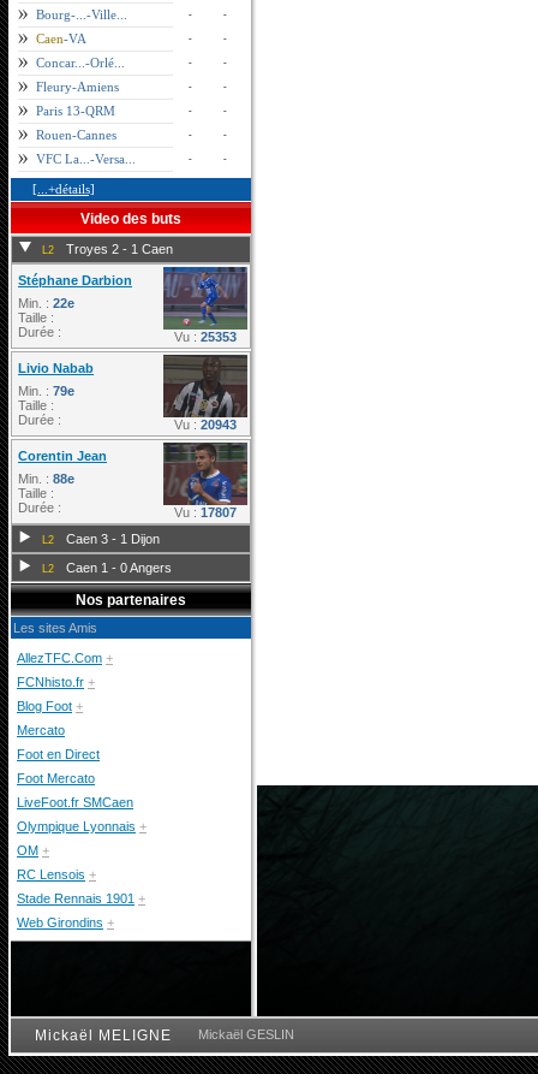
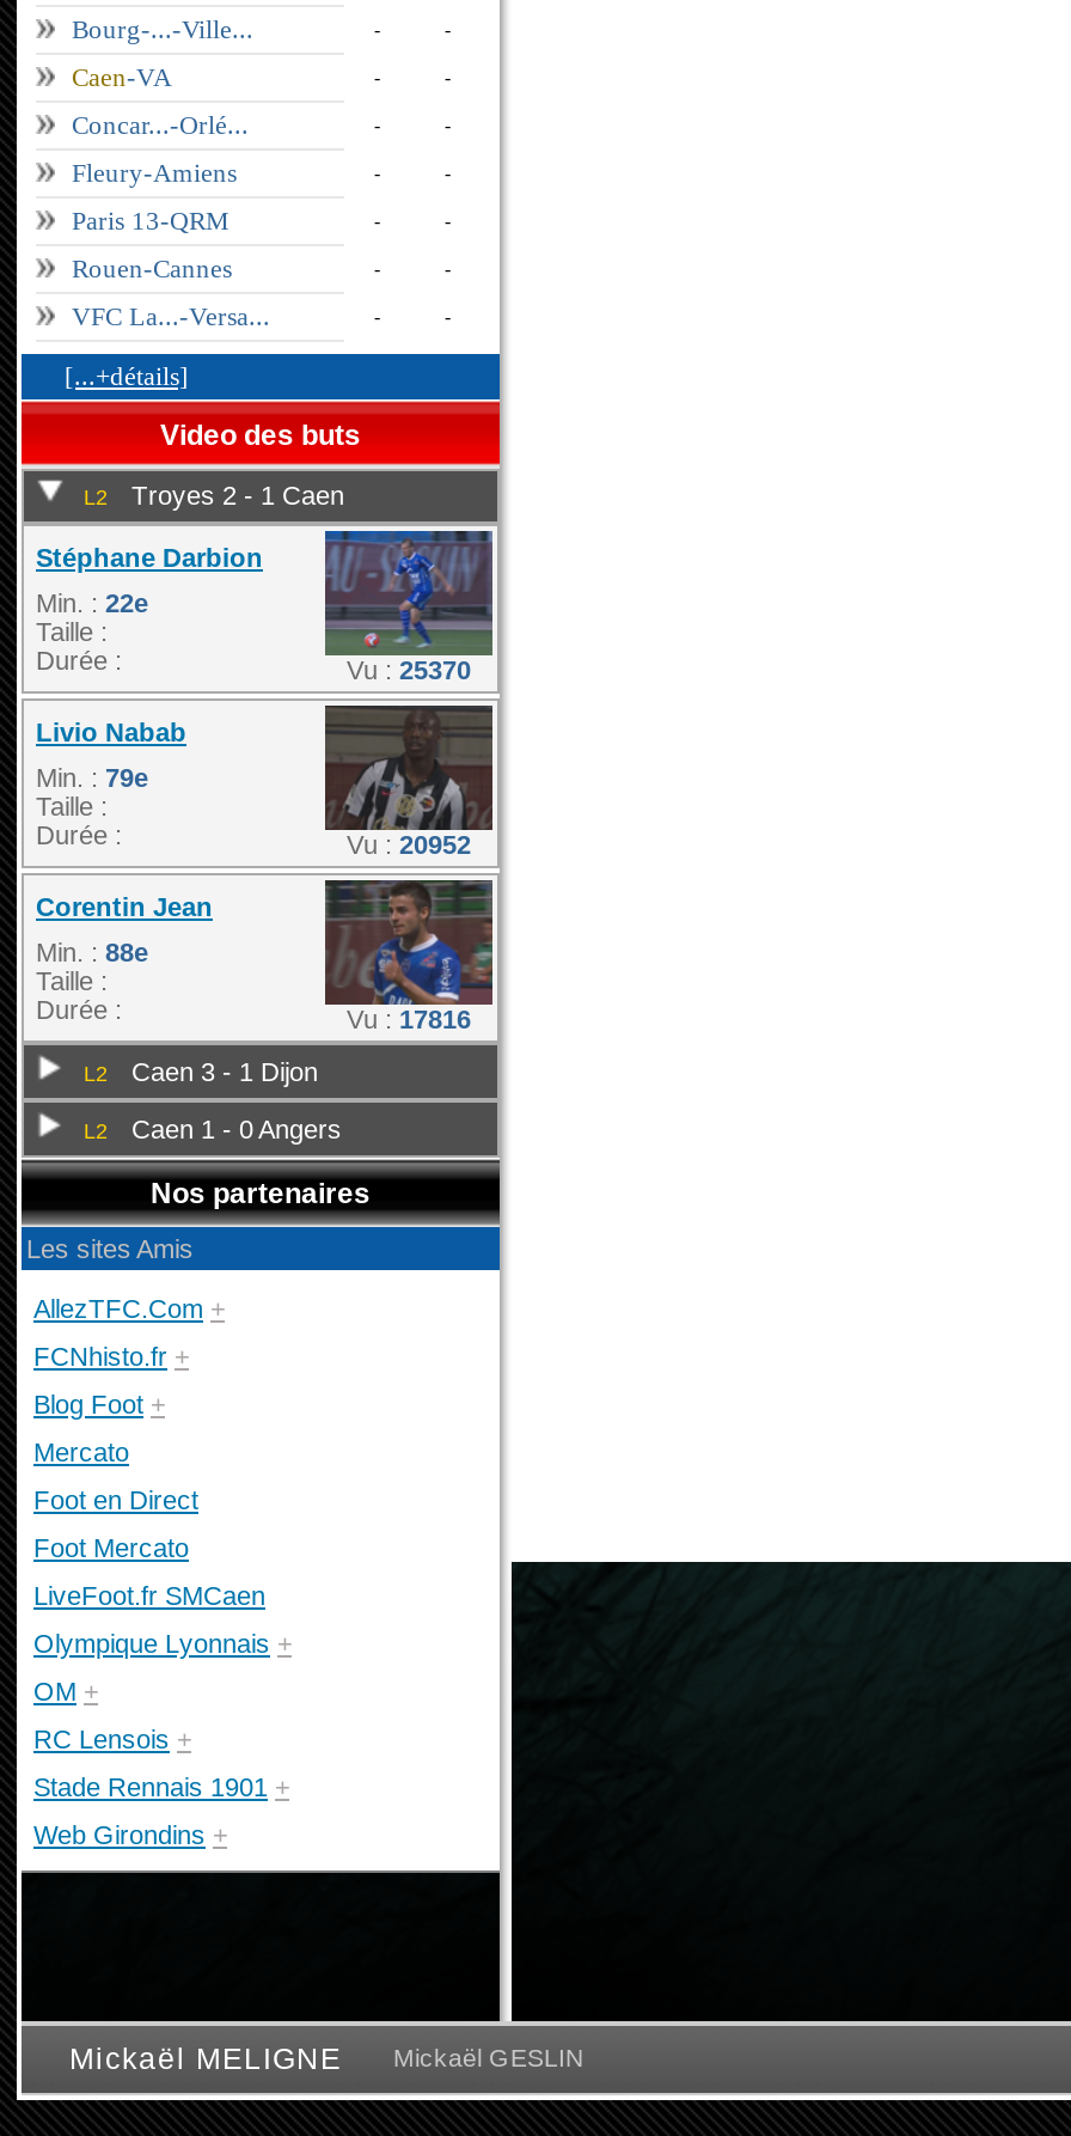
[174,330,237,344] Vu :25353 -> [347,656,471,684] Vu :25370
[174,417,237,432] Vu :20943 -> [347,830,471,859] Vu :20952
[174,505,237,520] Vu :17807 -> [347,1005,471,1034] Vu :17816

